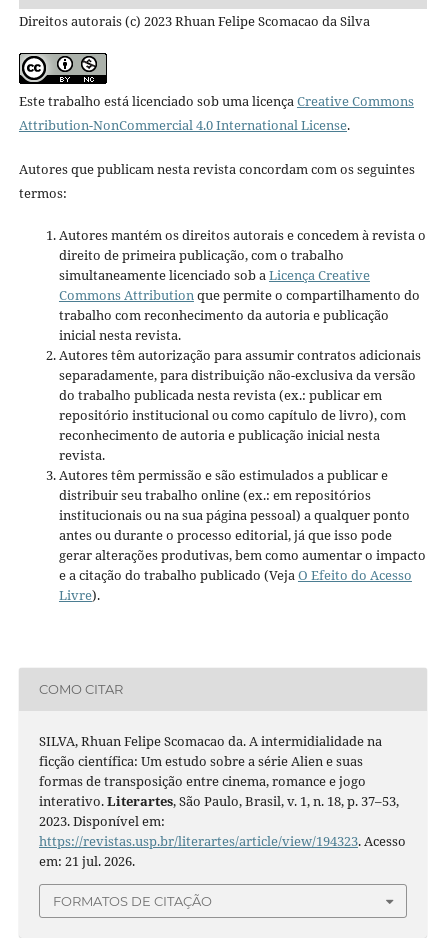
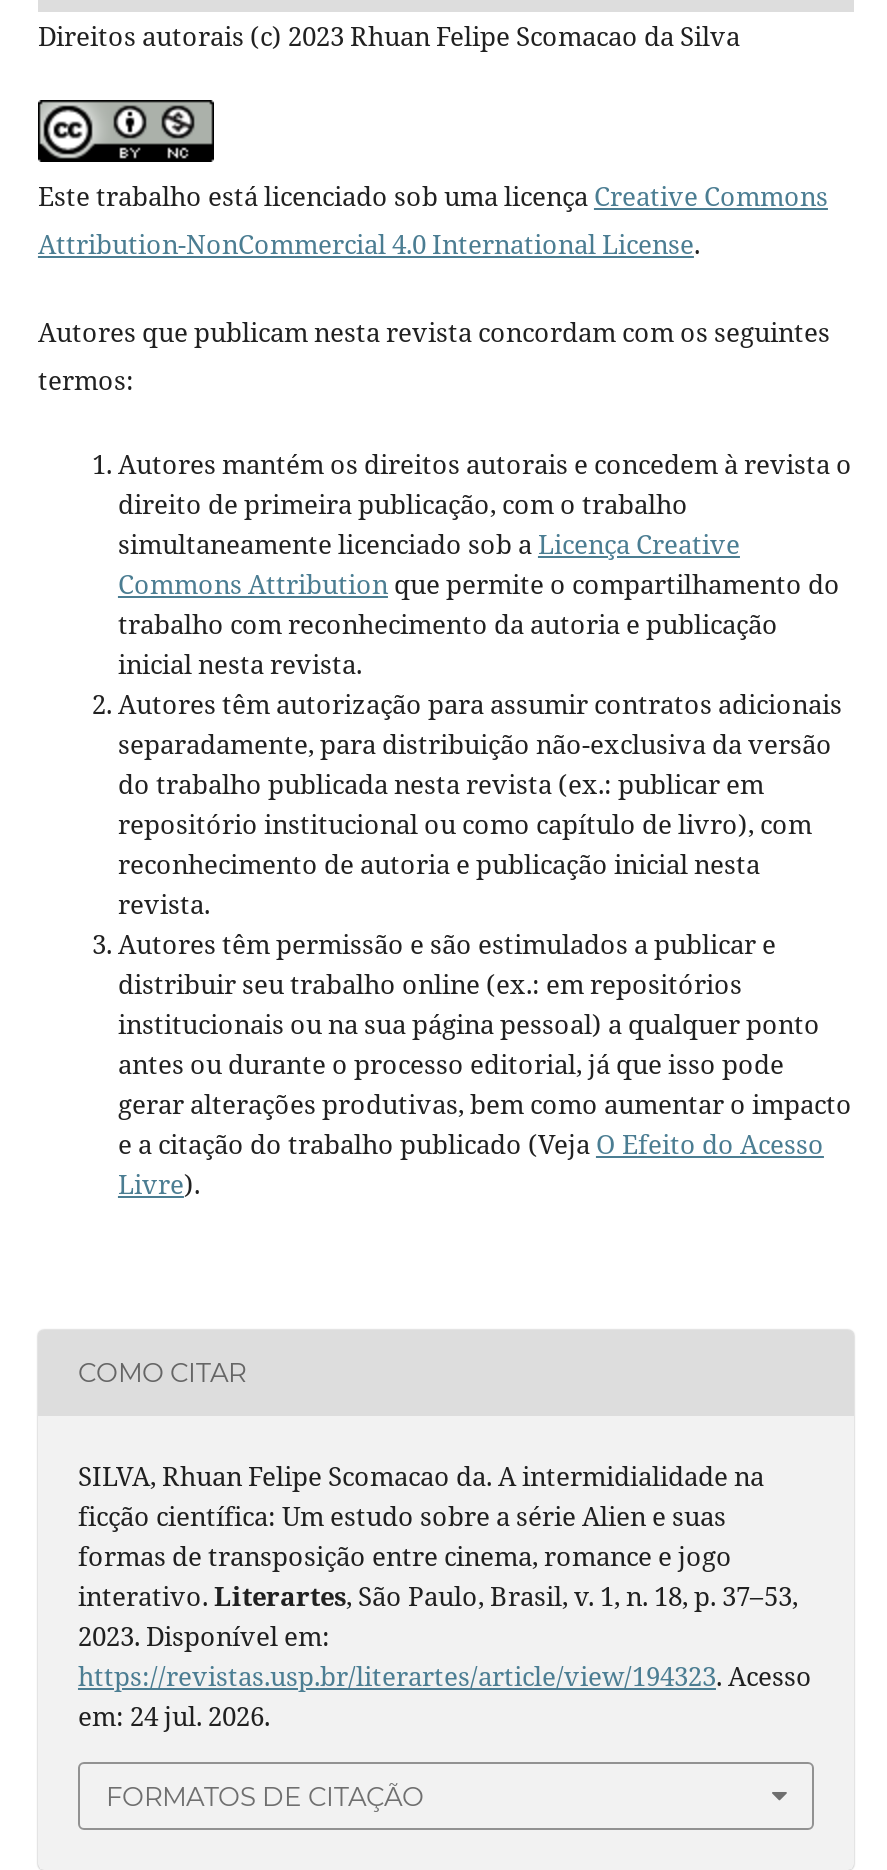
[39,852,135,870] em: 21 jul. 2026. -> [78,1697,270,1733] em: 24 jul. 2026.

